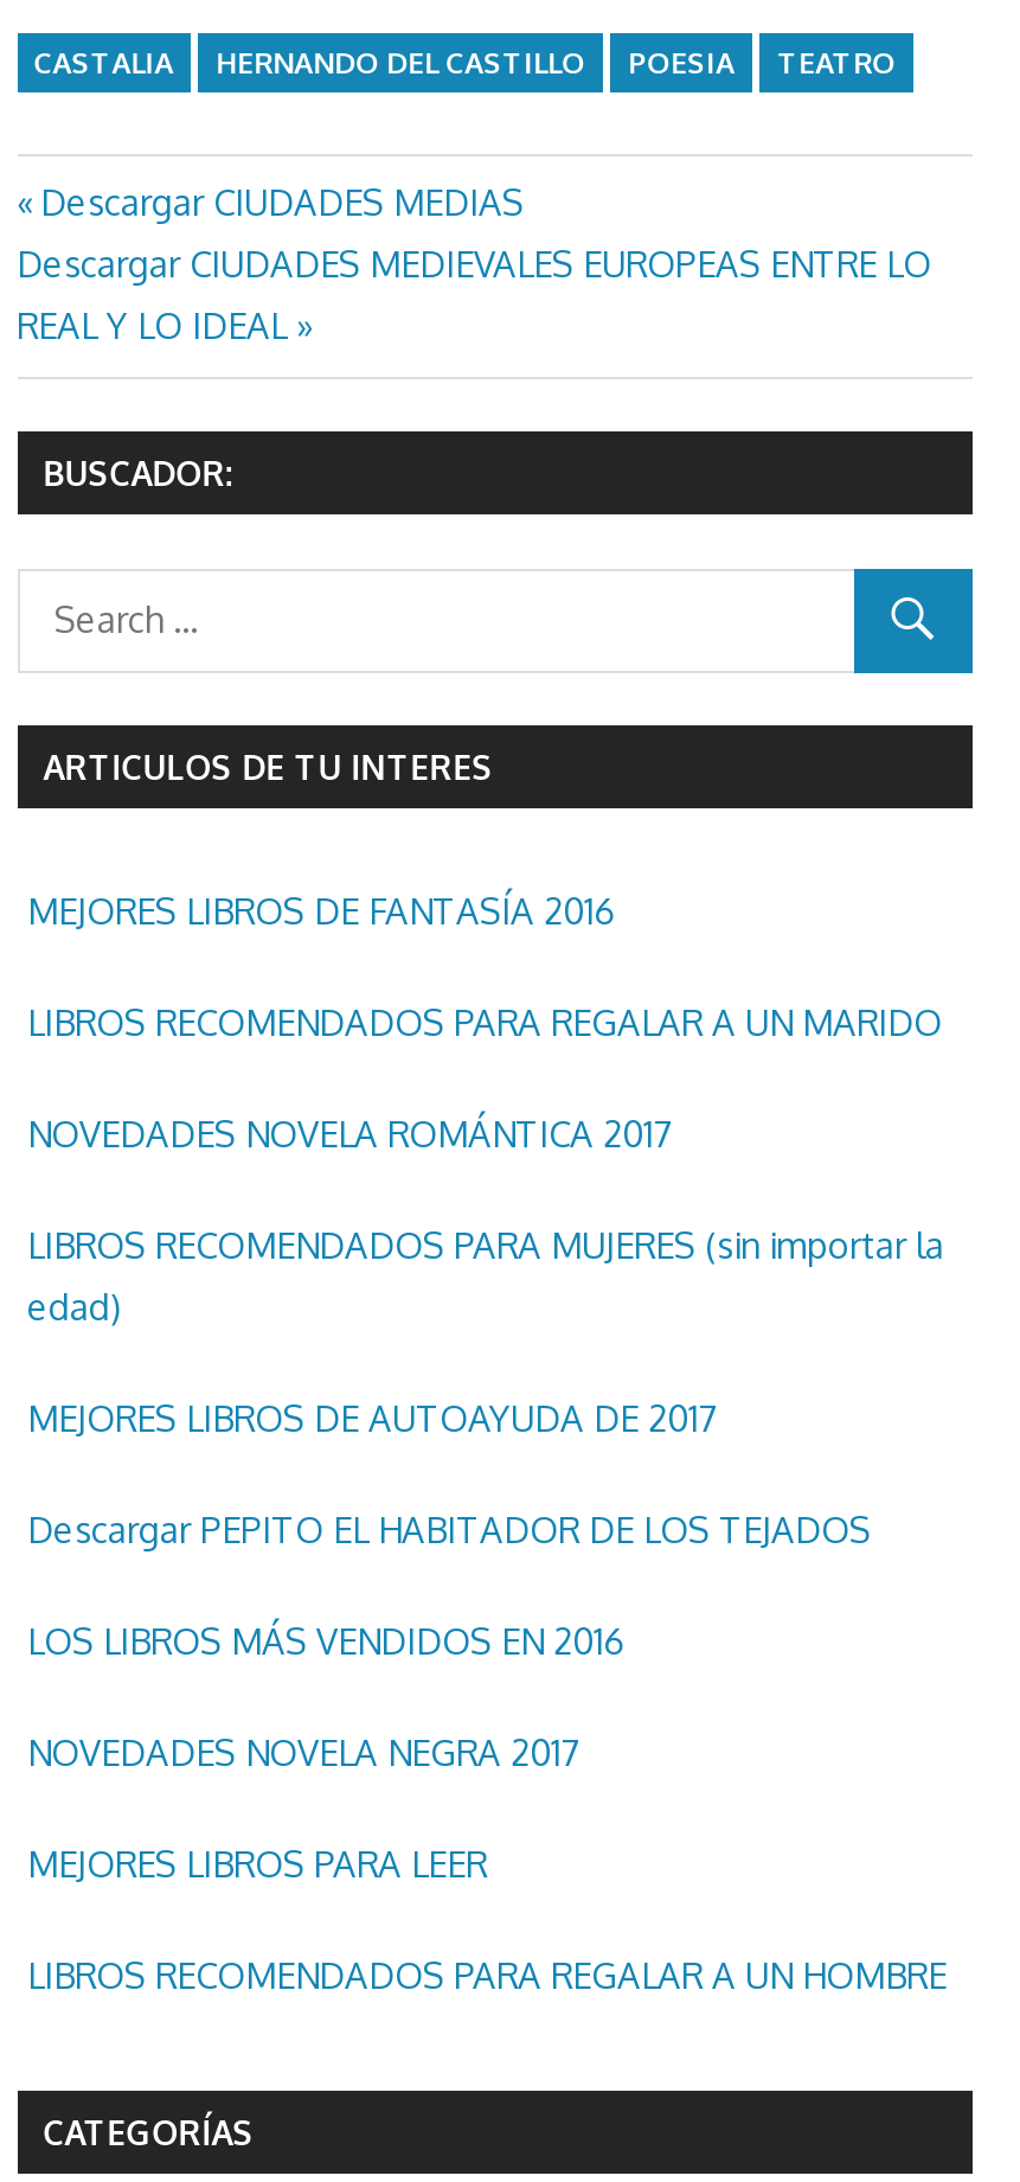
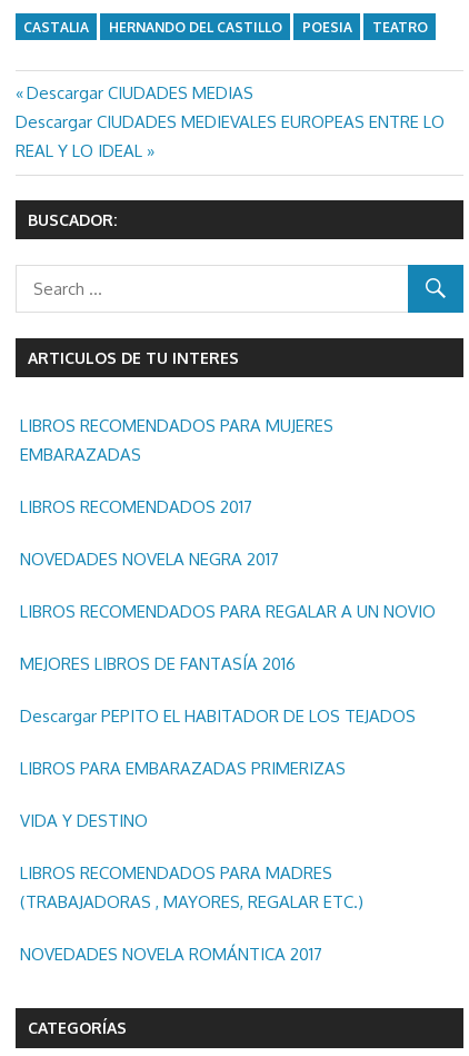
moved [27,888,871,1552] -> [20,653,416,726]: MEJORES LIBROS DE FANTASÍA 2016 | Descargar PEPITO EL HABITADOR DE LOS TEJADOS
[27,999,944,1663] LIBROS RECOMENDADOS PARA REGALAR A UN MARIDO | LIBROS RECOMENDADOS PARA MUJERES (sin importar la | edad) | MEJORES LIBROS DE AUTOAYUDA DE 2017 | LOS LIBROS MÁS VENDIDOS EN 2016 -> [20,415,333,517] LIBROS RECOMENDADOS PARA MUJERES | EMBARAZADAS | LIBROS RECOMENDADOS 2017
moved [27,1111,672,1156] -> [20,943,322,964]: NOVEDADES NOVELA ROMÁNTICA 2017
moved [27,1729,579,1775] -> [20,548,279,569]: NOVEDADES NOVELA NEGRA 2017
[27,1841,947,1997] MEJORES LIBROS PARA LEER | LIBROS RECOMENDADOS PARA REGALAR A UN HOMBRE -> [20,600,436,912] LIBROS RECOMENDADOS PARA REGALAR A UN NOVIO | LIBROS PARA EMBARAZADAS PRIMERIZAS | VIDA Y DESTINO | LIBROS RECOMENDADOS PARA MADRES | (TRABAJADORAS , MAYORES, REGALAR ETC.)

